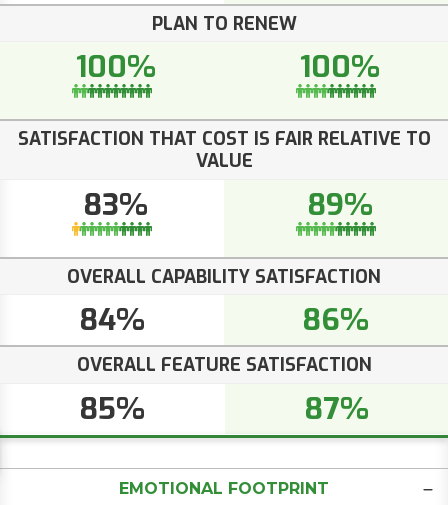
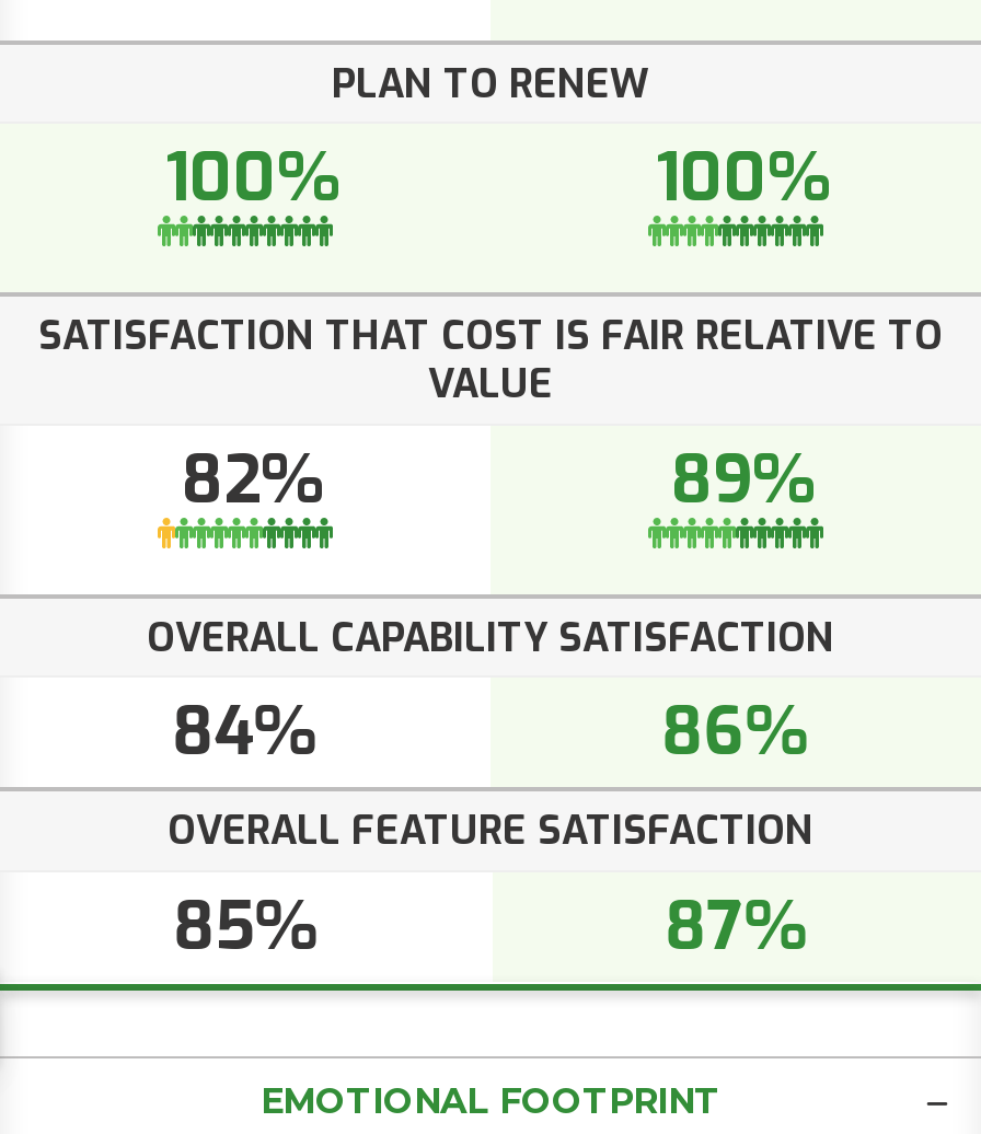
[83,185,148,225] 83% -> [182,437,324,524] 82%

